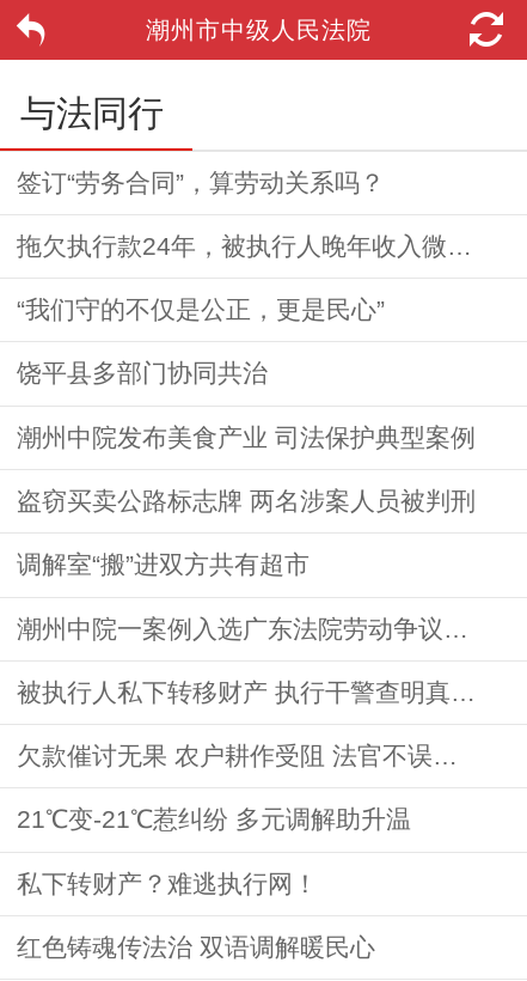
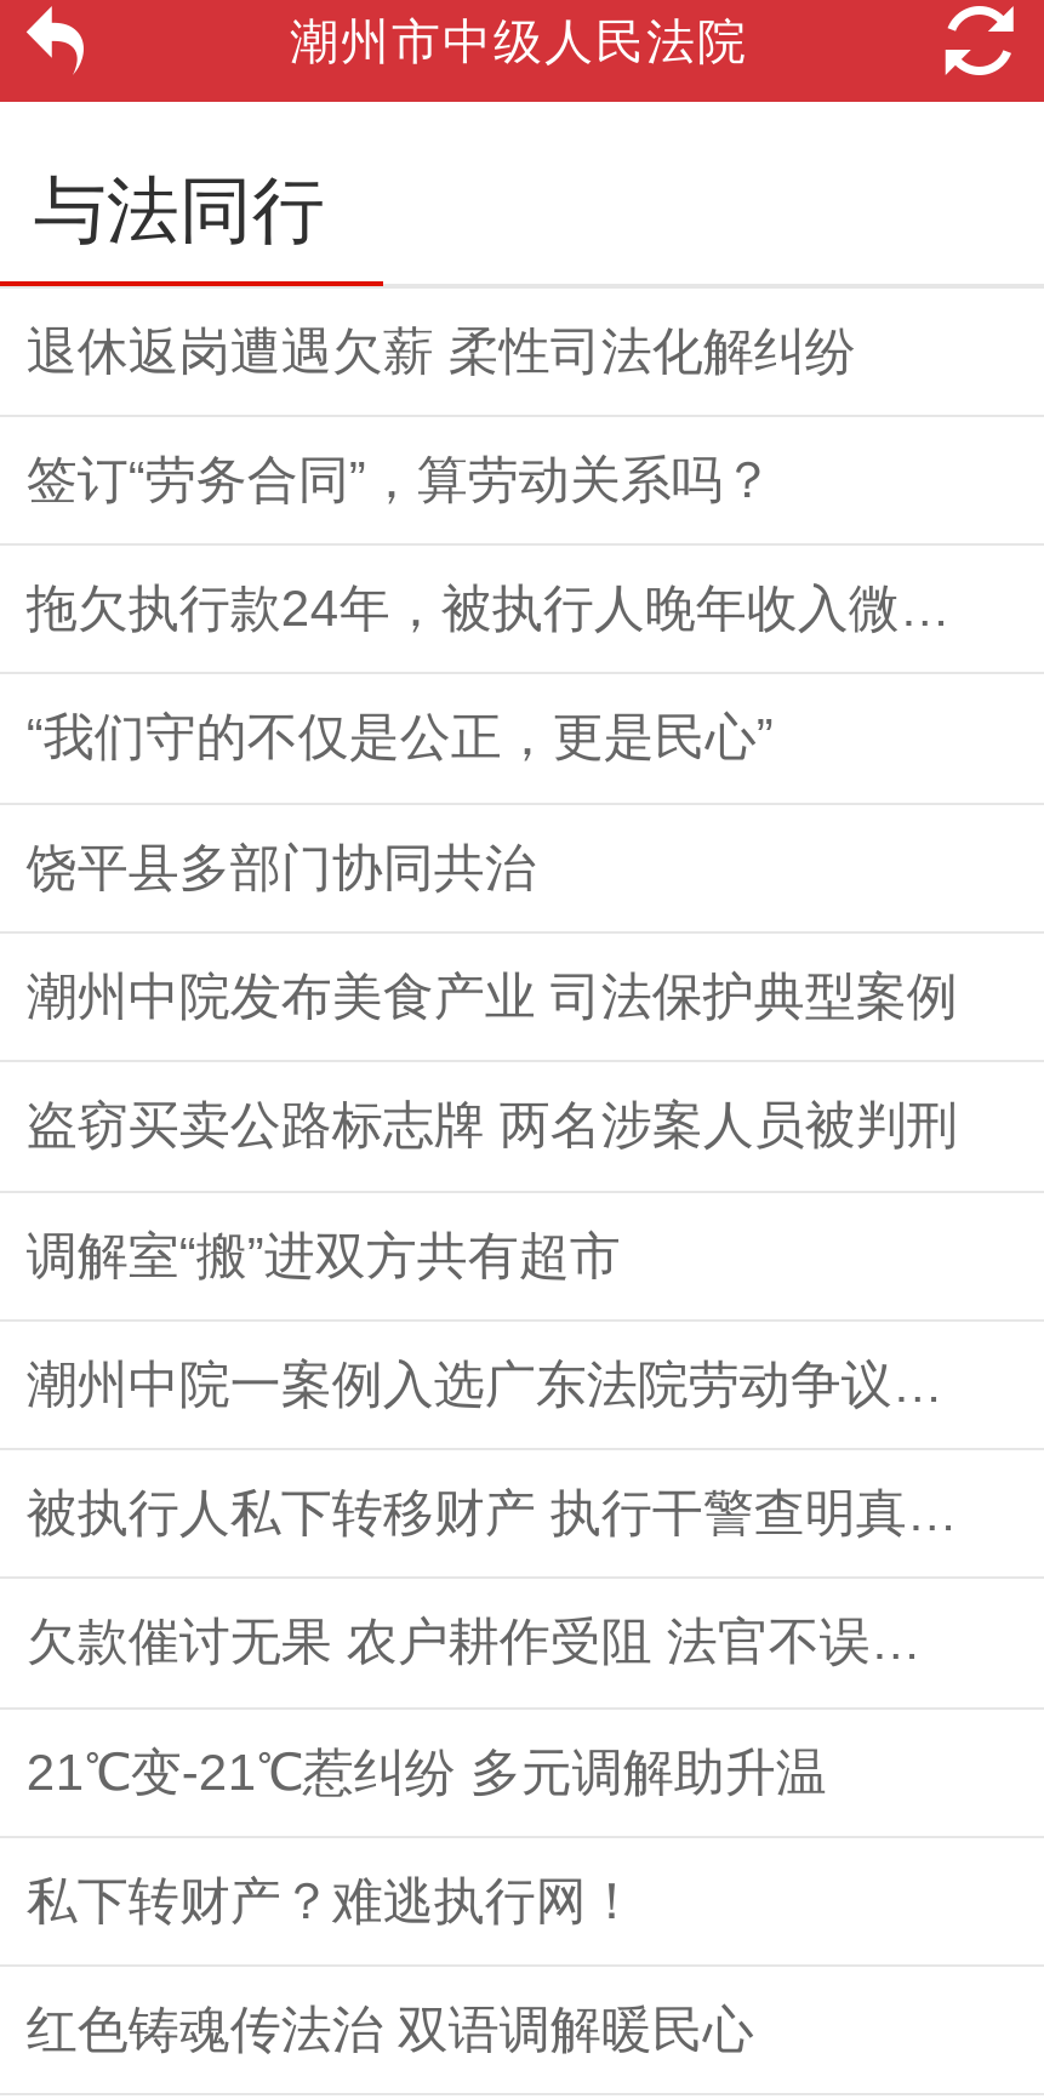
none -> [26,322,856,377] 退休返岗遭遇欠薪 柔性司法化解纠纷

